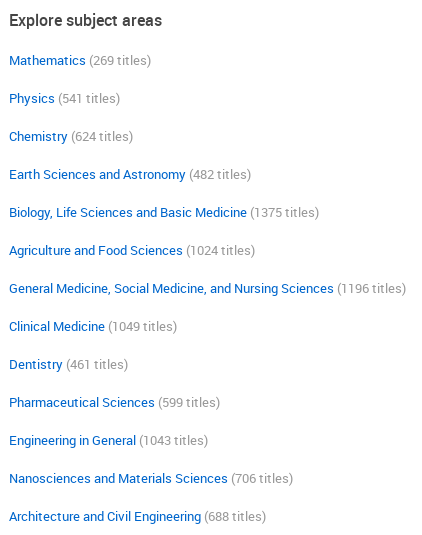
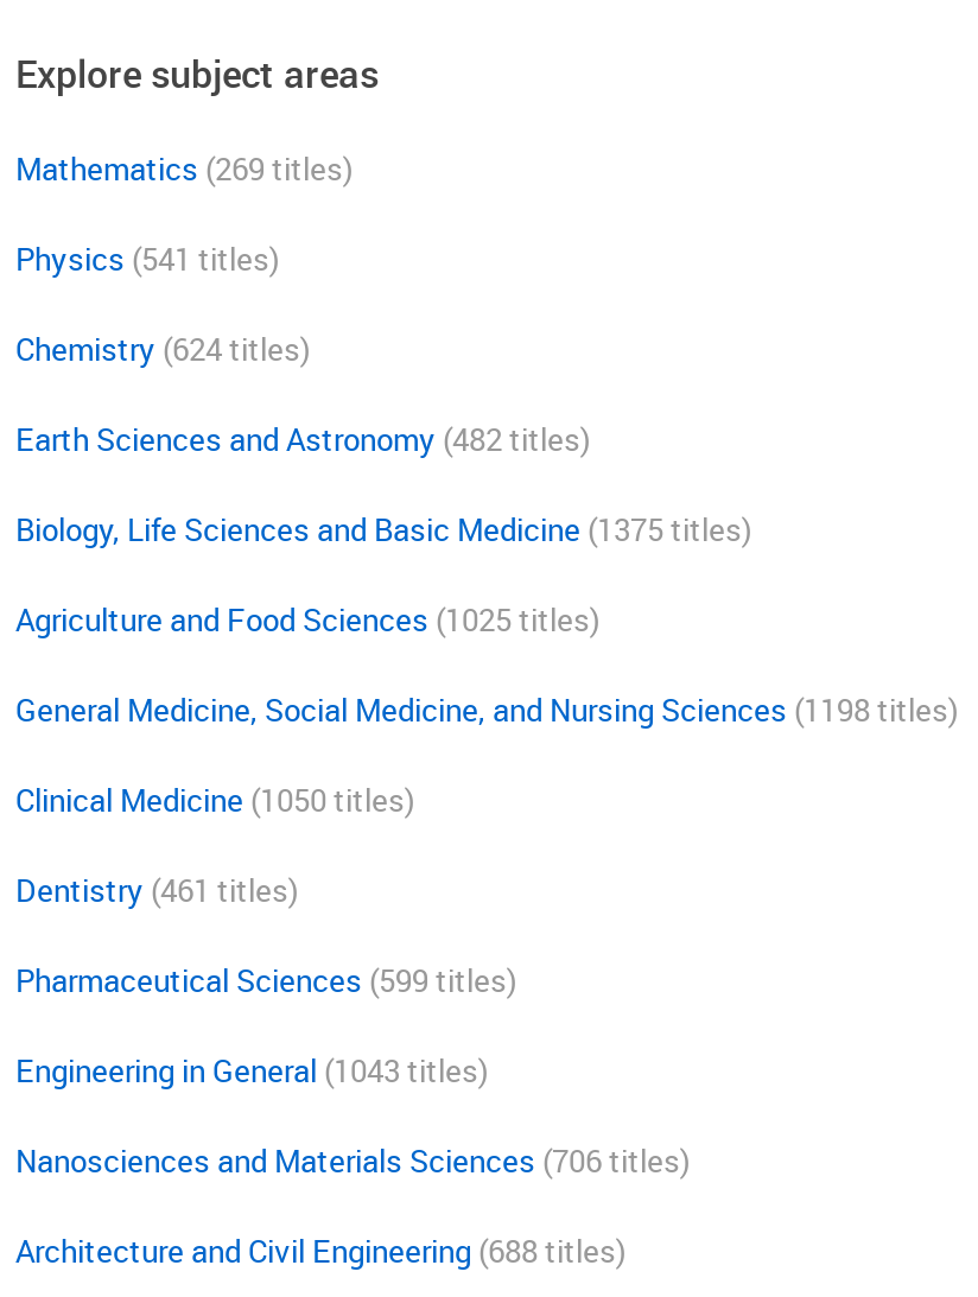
[9,241,255,259] Agriculture and Food Sciences (1024 titles) -> [15,598,599,641] Agriculture and Food Sciences (1025 titles)
[9,279,406,297] General Medicine, Social Medicine, and Nursing Sciences (1196 titles) -> [15,688,958,731] General Medicine, Social Medicine, and Nursing Sciences (1198 titles)
[9,317,177,335] Clinical Medicine (1049 titles) -> [15,778,414,821] Clinical Medicine (1050 titles)

